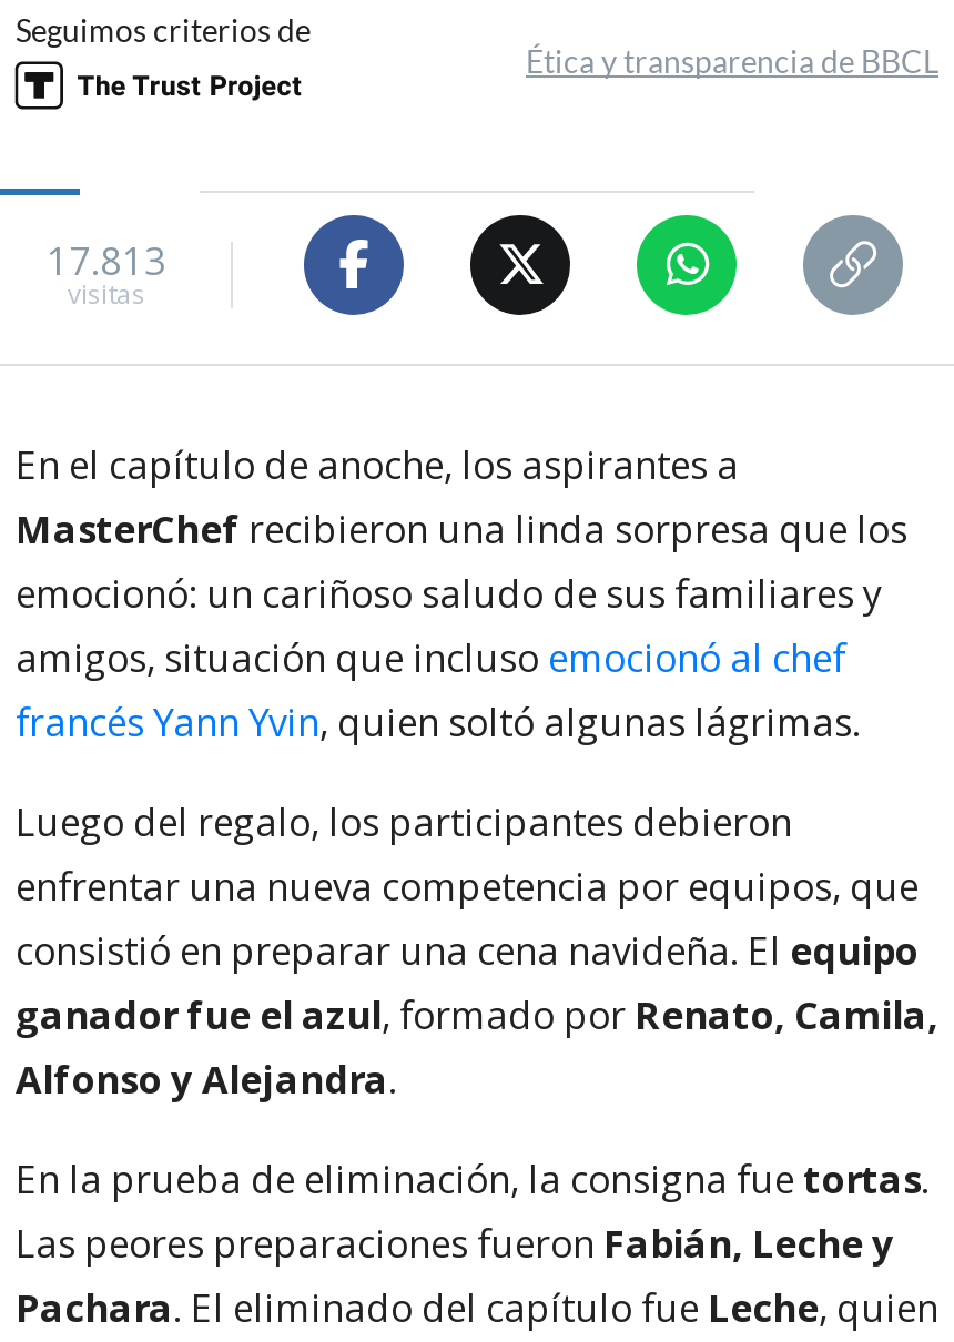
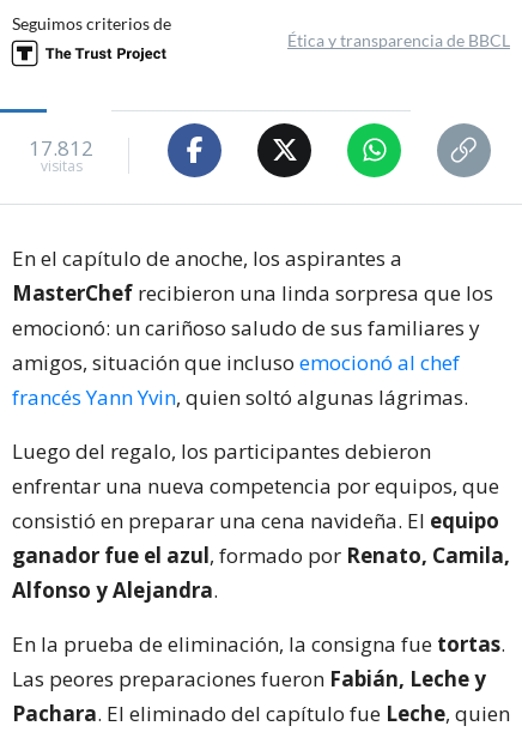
[47,236,166,287] 17.813 -> [29,135,93,162] 17.812

